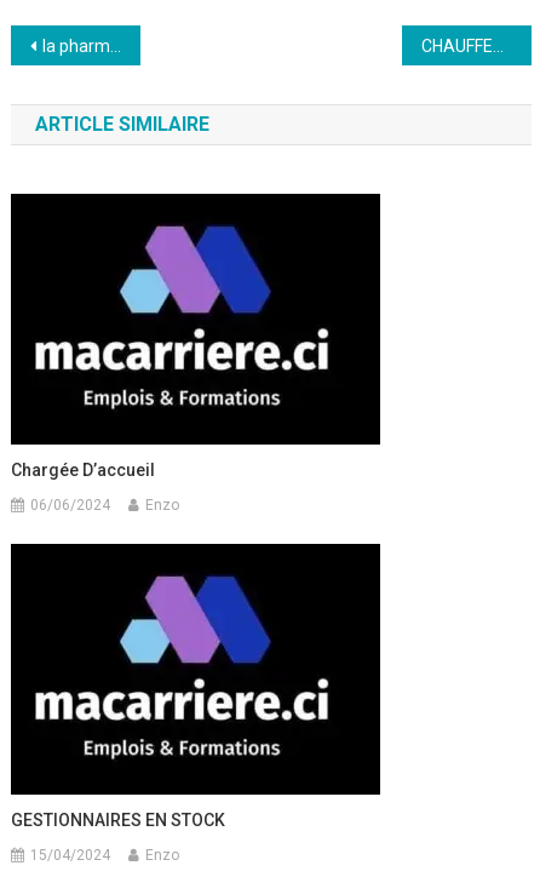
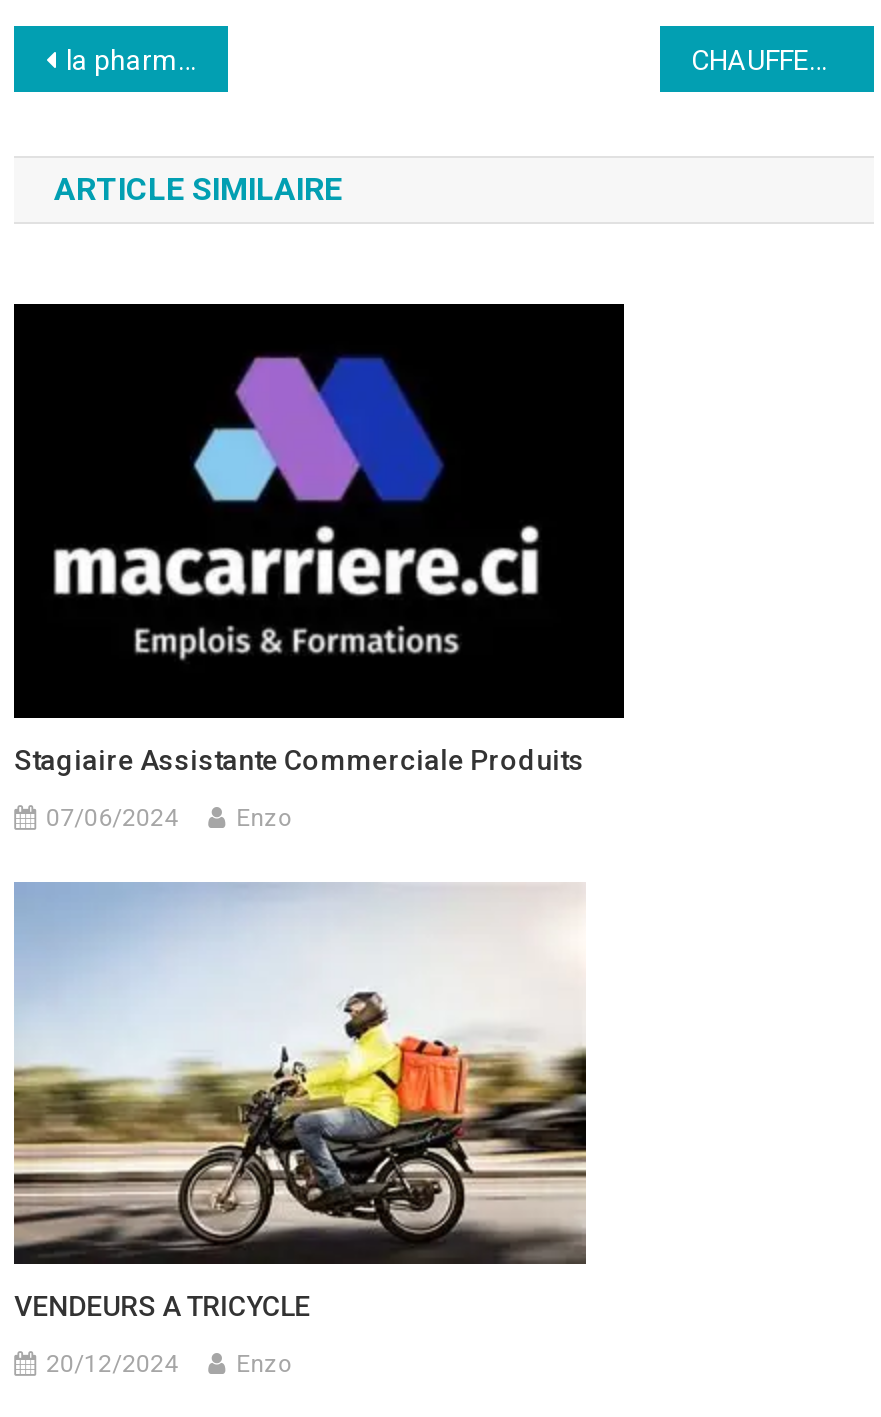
[11,460,155,479] Chargée D’accueil -> [14,743,584,775] Stagiaire Assistante Commerciale Produits
[30,496,110,513] 06/06/2024 -> [46,803,178,831] 07/06/2024
[10,543,381,829] [image] | GESTIONNAIRES EN STOCK -> [12,882,624,1321] [image] | VENDEURS A TRICYCLE
[30,846,110,863] 15/04/2024 -> [46,1349,178,1377] 20/12/2024

